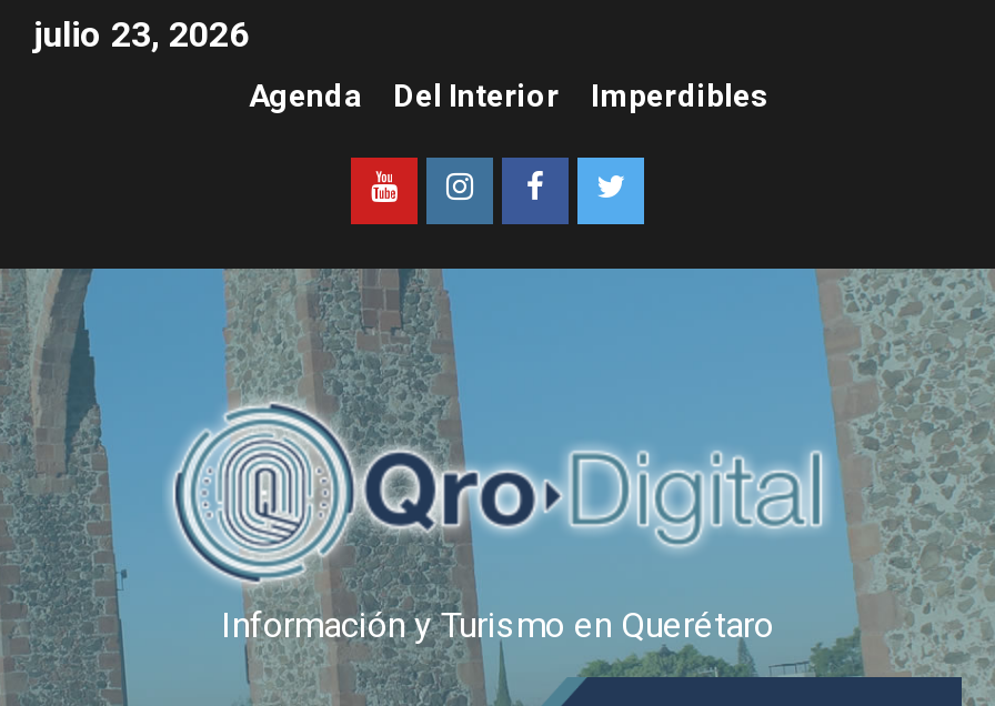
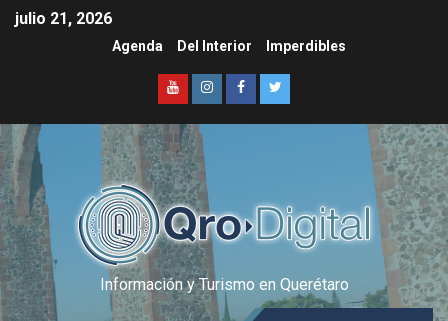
[33,14,249,56] julio 23, 2026 -> [15,9,112,28] julio 21, 2026

